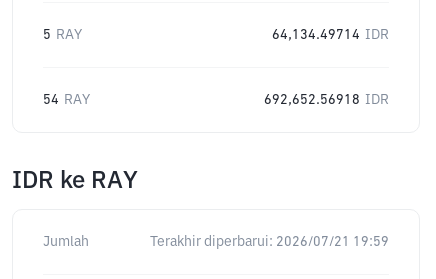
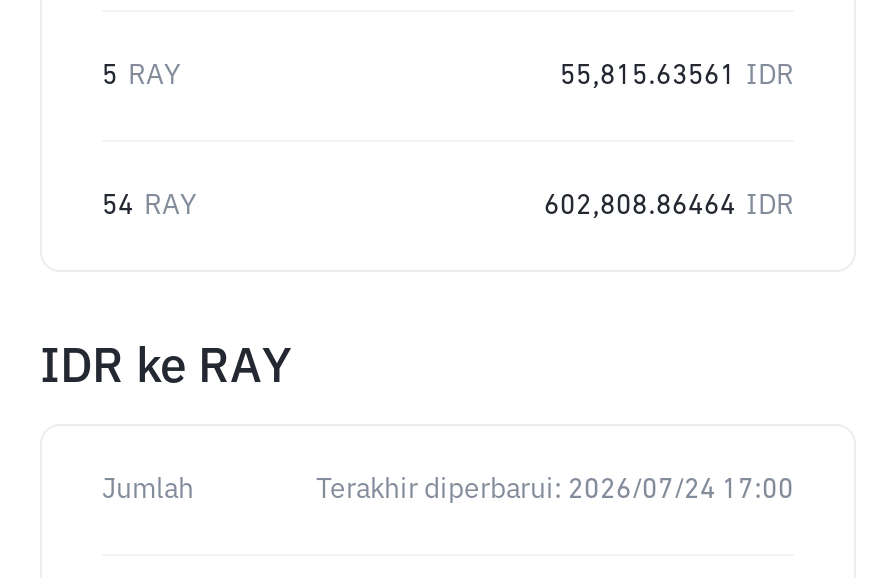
[272,28,389,42] 64,134.49714 IDR -> [560,62,794,90] 55,815.63561 IDR
[264,93,389,107] 692,652.56918 IDR -> [544,192,794,220] 602,808.86464 IDR
[150,235,389,249] Terakhir diperbarui: 2026/07/21 19:59 -> [316,476,794,504] Terakhir diperbarui: 2026/07/24 17:00

